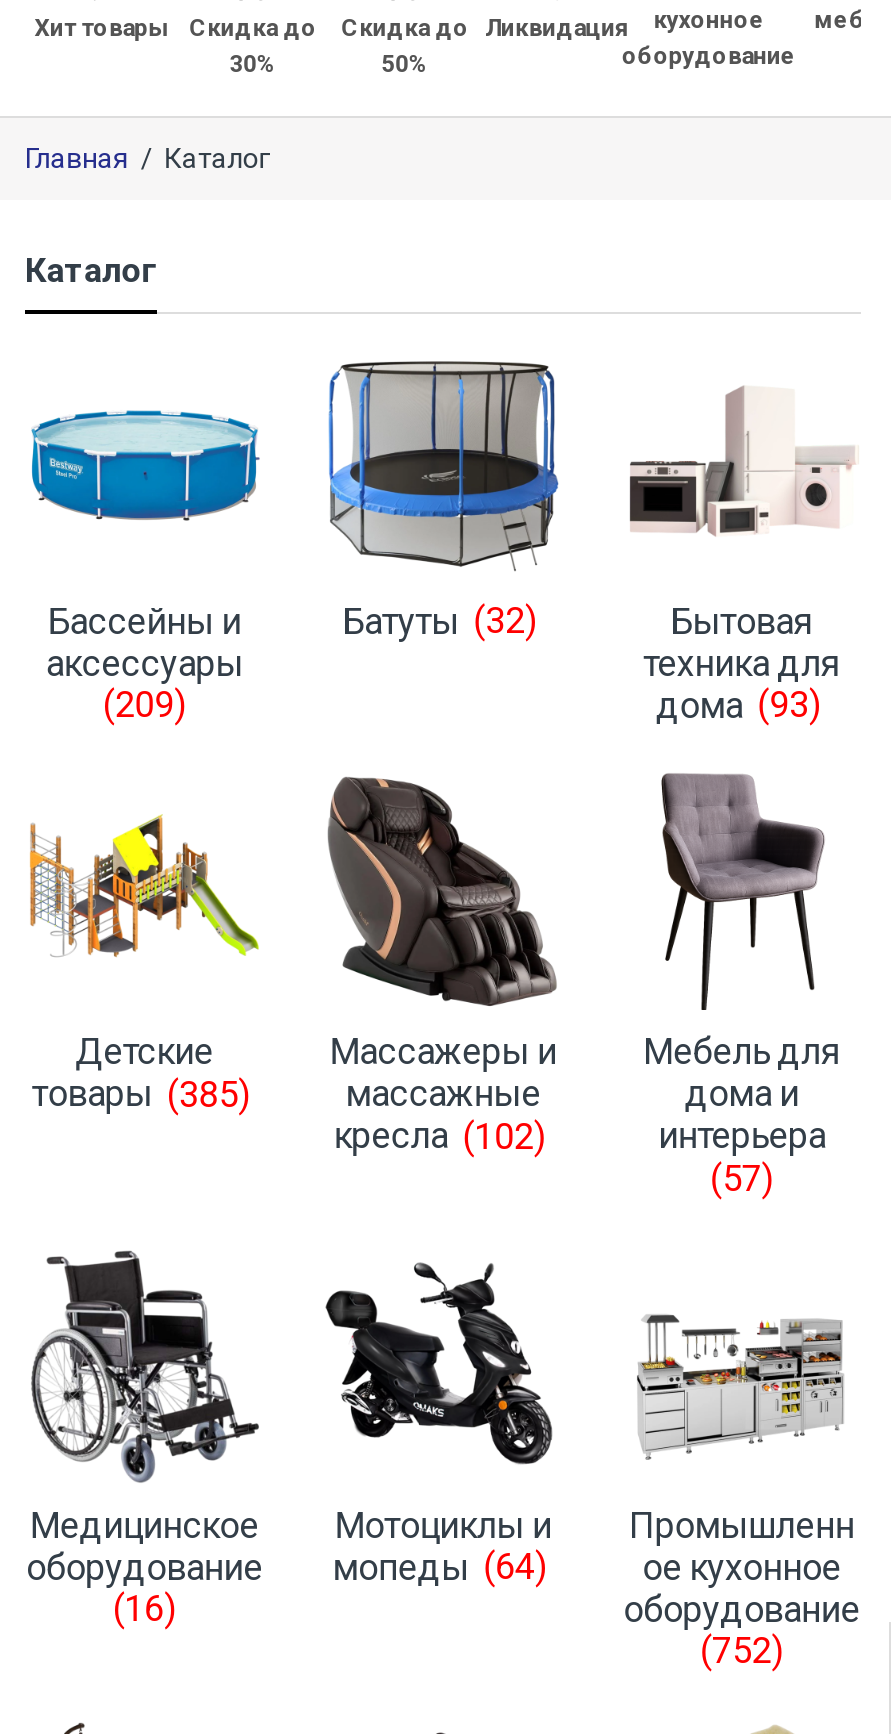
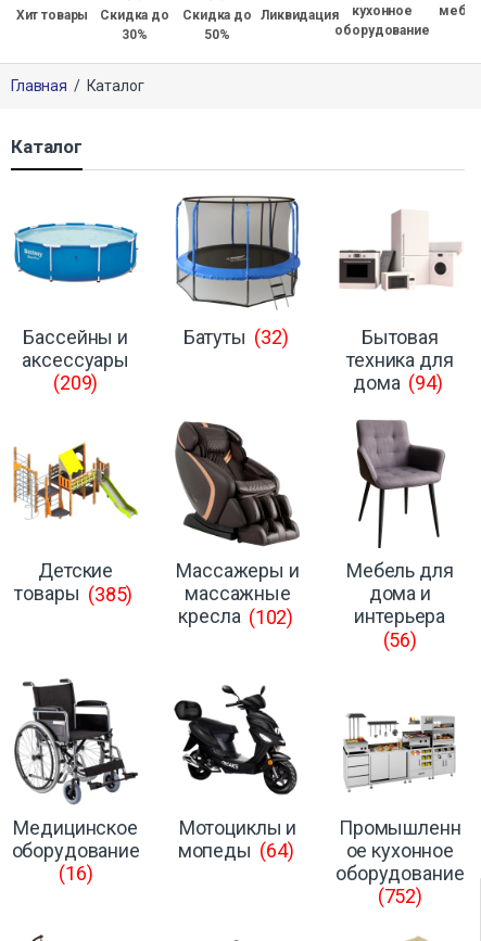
[656,684,820,726] дома (93) -> [353,371,443,394] дома (94)
[710,1157,773,1199] (57) -> [383,628,417,650] (56)

